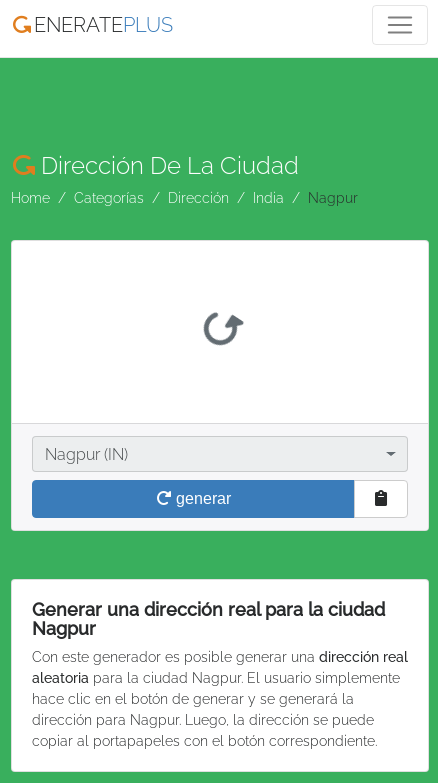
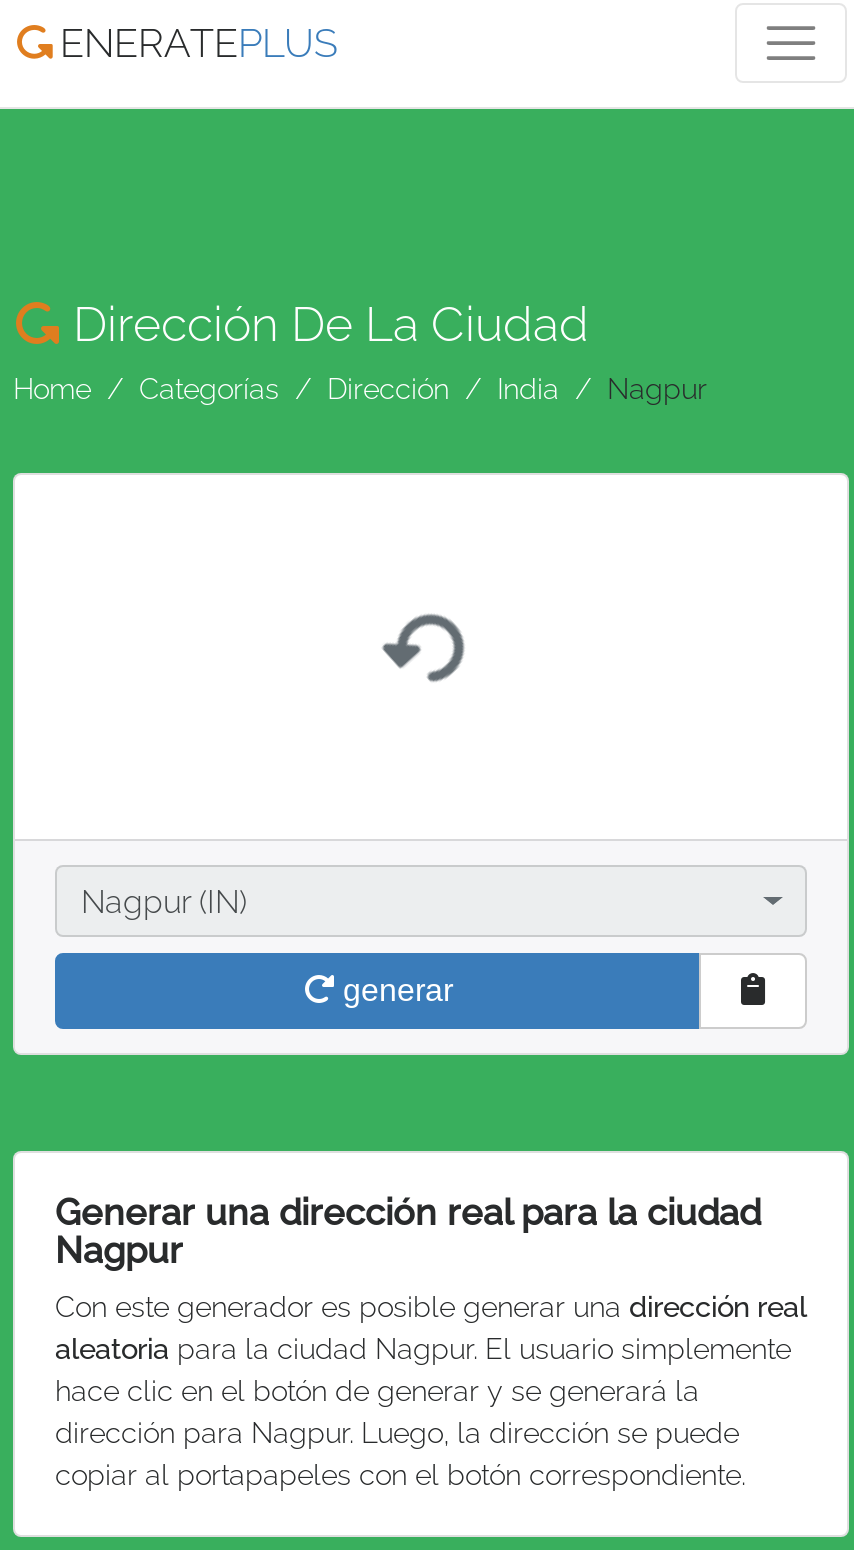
[196,311,244,346] [image] -> [381,613,477,683] [image]

